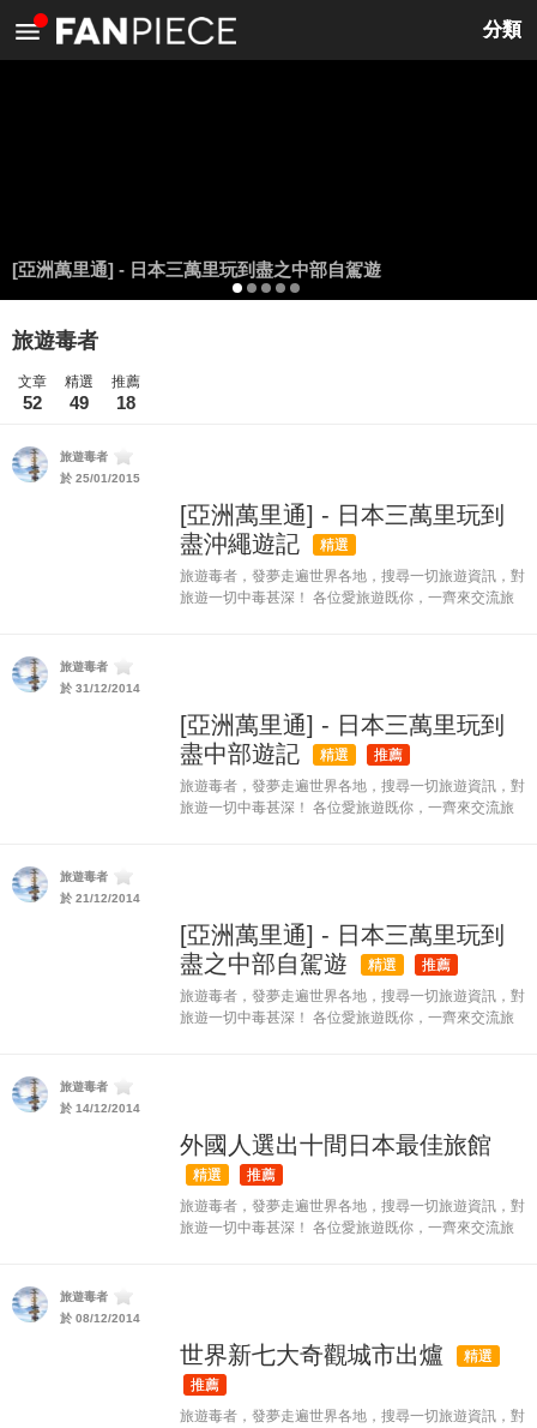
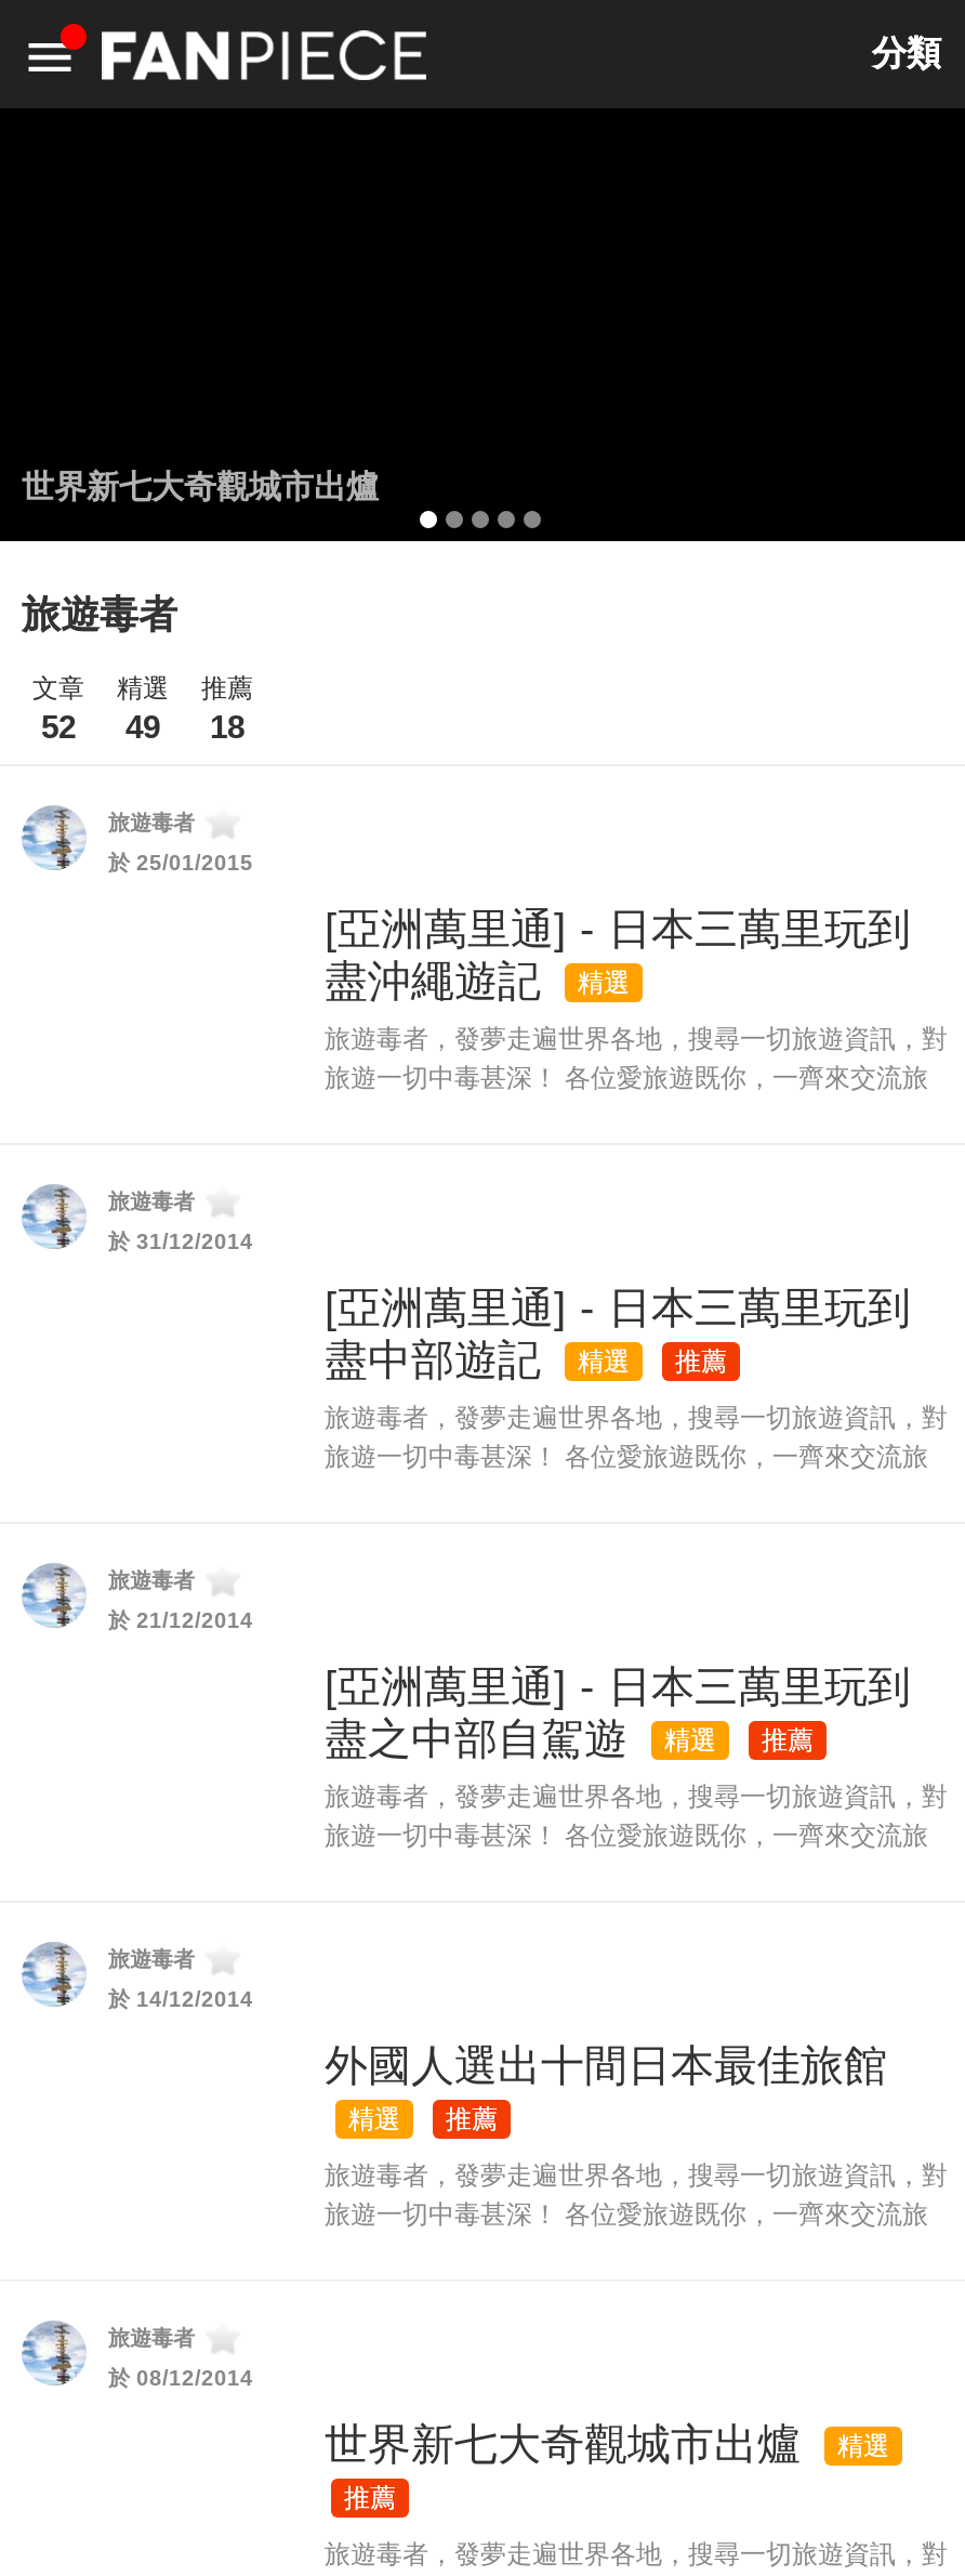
[12,259,381,280] [亞洲萬里通] - 日本三萬里玩到盡之中部自駕遊 -> [22,468,379,504] 世界新七大奇觀城市出爐

